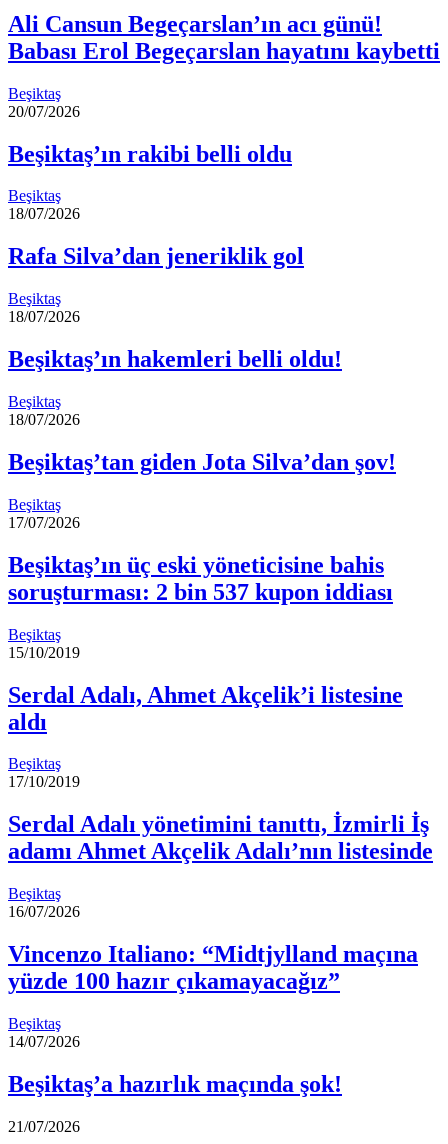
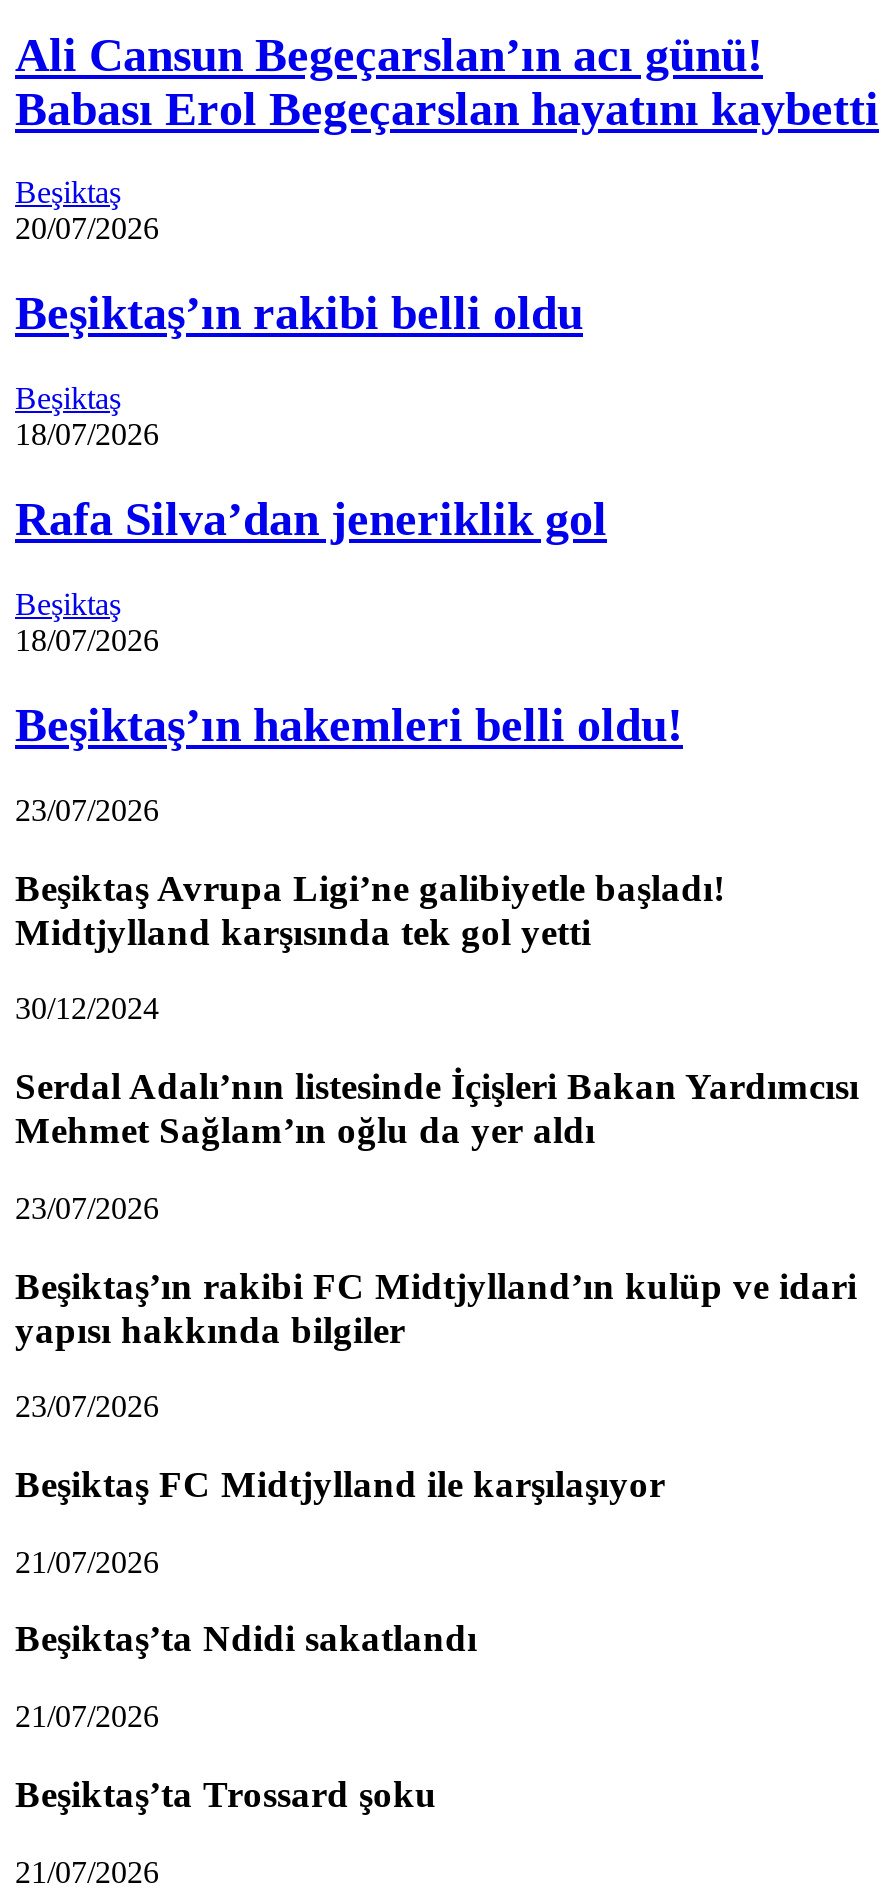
[8,393,80,428] Beşiktaş | 18/07/2026 -> [15,793,159,827] 23/07/2026
[8,449,396,475] Beşiktaş’tan giden Jota Silva’dan şov! -> [15,867,725,953] Beşiktaş Avrupa Ligi’ne galibiyetle başladı! | Midtjylland karşısında tek gol yetti
[8,496,80,531] Beşiktaş | 17/07/2026 -> [15,992,159,1026] 30/12/2024
[8,552,393,605] Beşiktaş’ın üç eski yöneticisine bahis | soruşturması: 2 bin 537 kupon iddiası -> [15,1065,859,1151] Serdal Adalı’nın listesinde İçişleri Bakan Yardımcısı | Mehmet Sağlam’ın oğlu da yer aldı
[8,626,80,661] Beşiktaş | 15/10/2019 -> [15,1191,159,1225] 23/07/2026
[8,682,403,735] Serdal Adalı, Ahmet Akçelik’i listesine | aldı -> [15,1264,857,1350] Beşiktaş’ın rakibi FC Midtjylland’ın kulüp ve idari | yapısı hakkında bilgiler
[8,755,80,790] Beşiktaş | 17/10/2019 -> [15,1390,159,1424] 23/07/2026
[8,811,433,864] Serdal Adalı yönetimini tanıttı, İzmirli İş | adamı Ahmet Akçelik Adalı’nın listesinde -> [15,1463,665,1505] Beşiktaş FC Midtjylland ile karşılaşıyor
[8,885,80,920] Beşiktaş | 16/07/2026 -> [15,1545,159,1579] 21/07/2026
[8,941,418,994] Vincenzo Italiano: “Midtjylland maçına | yüzde 100 hazır çıkamayacağız” -> [15,1618,477,1660] Beşiktaş’ta Ndidi sakatlandı
[8,1015,80,1050] Beşiktaş | 14/07/2026 -> [15,1699,159,1733] 21/07/2026
[8,1071,342,1097] Beşiktaş’a hazırlık maçında şok! -> [15,1773,437,1815] Beşiktaş’ta Trossard şoku

